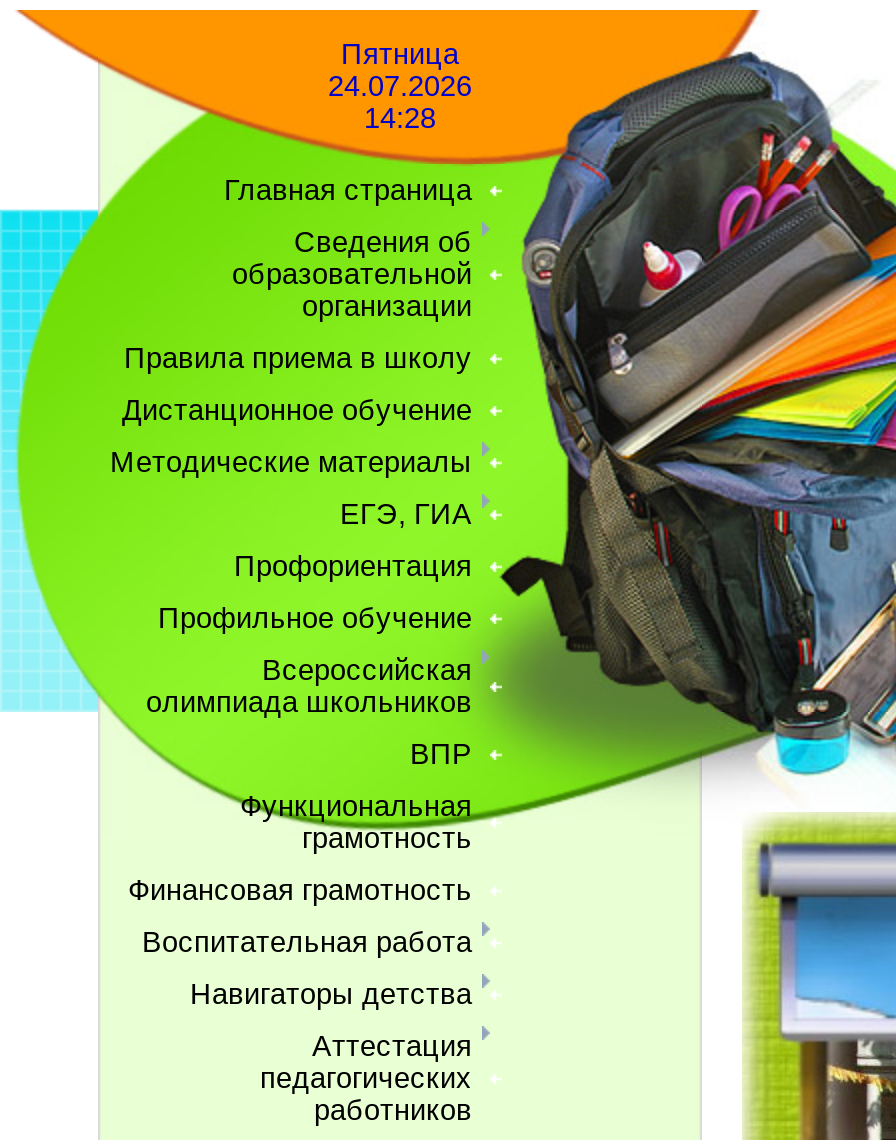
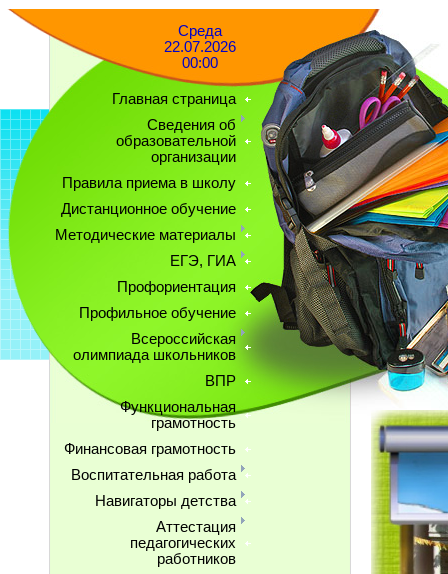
[328,38,472,134] Пятница | 24.07.2026 | 14:28 -> [164,23,236,71] Среда | 22.07.2026 | 00:00

